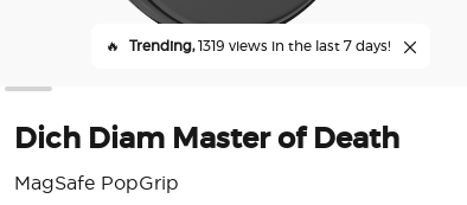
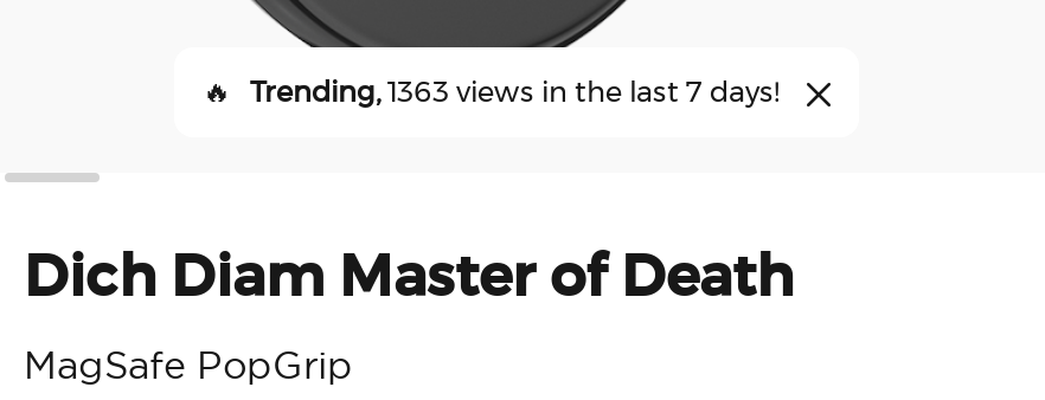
[129,39,390,53] Trending, 1319 views in the last 7 days! -> [250,78,778,107] Trending, 1363 views in the last 7 days!

